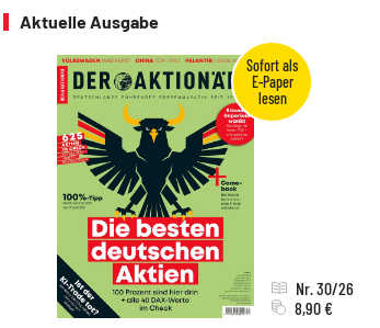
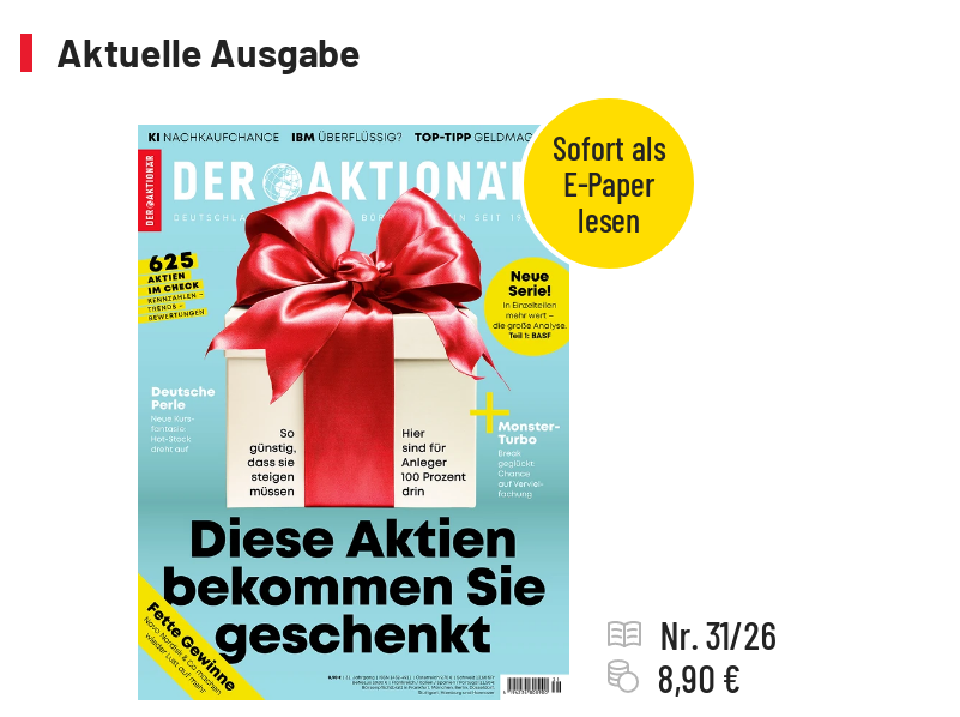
[56,54,353,319] [image] | Nr. 30/26 -> [135,125,777,703] [image] | Nr. 31/26

